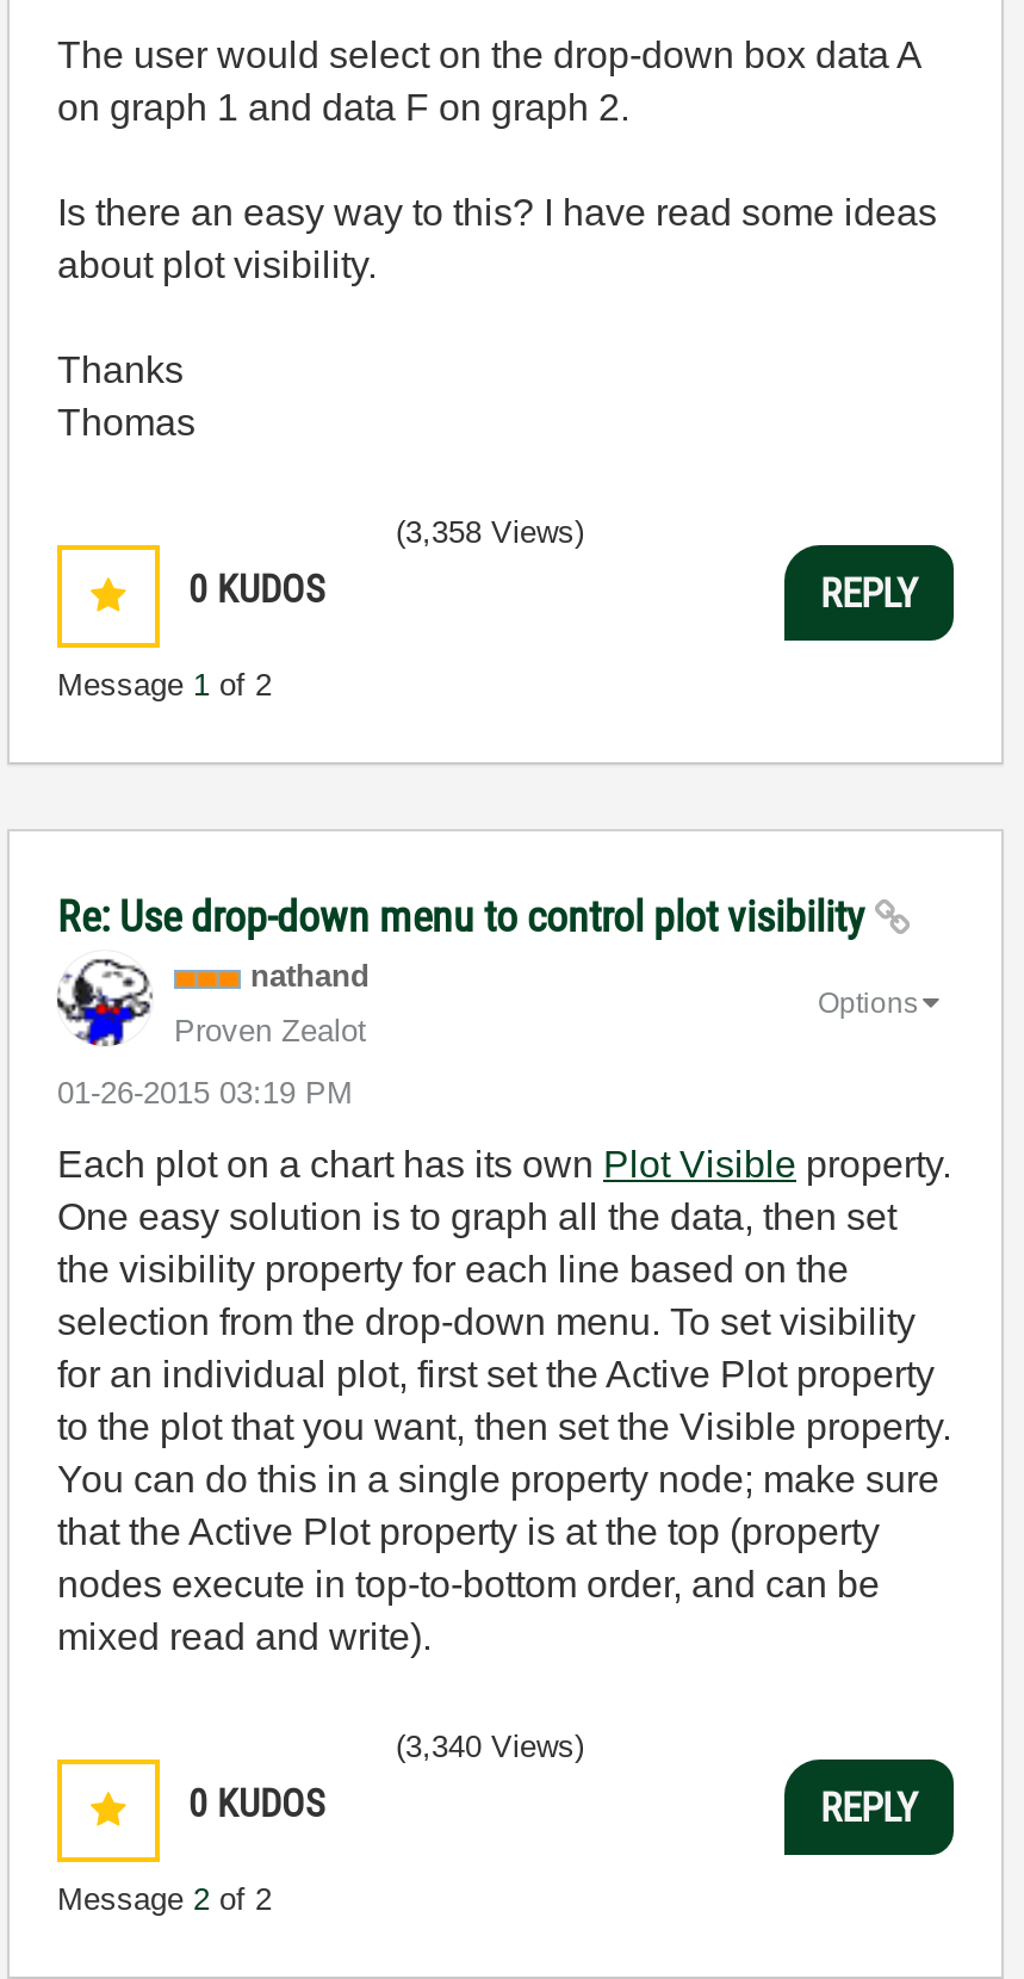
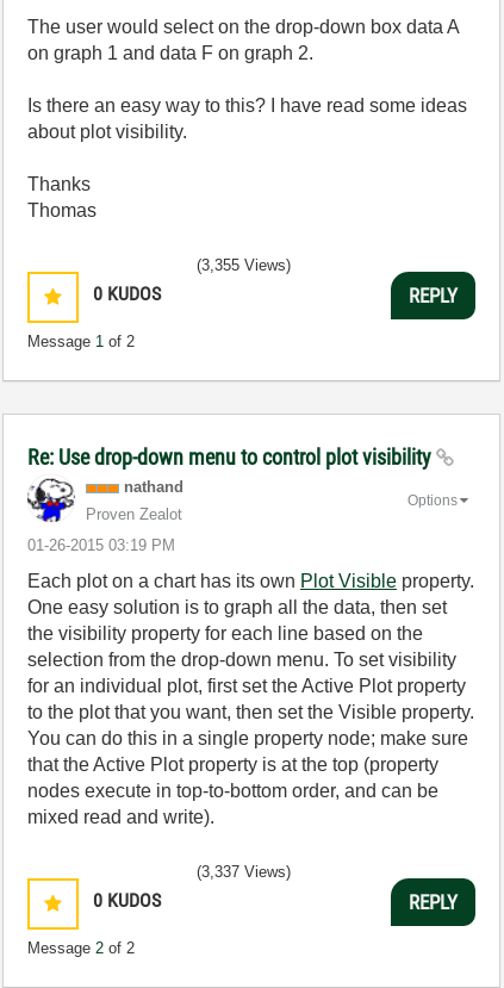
[396,514,584,550] (3,358 Views) -> [197,256,291,274] (3,355 Views)
[396,1728,584,1764] (3,340 Views) -> [197,863,291,881] (3,337 Views)

